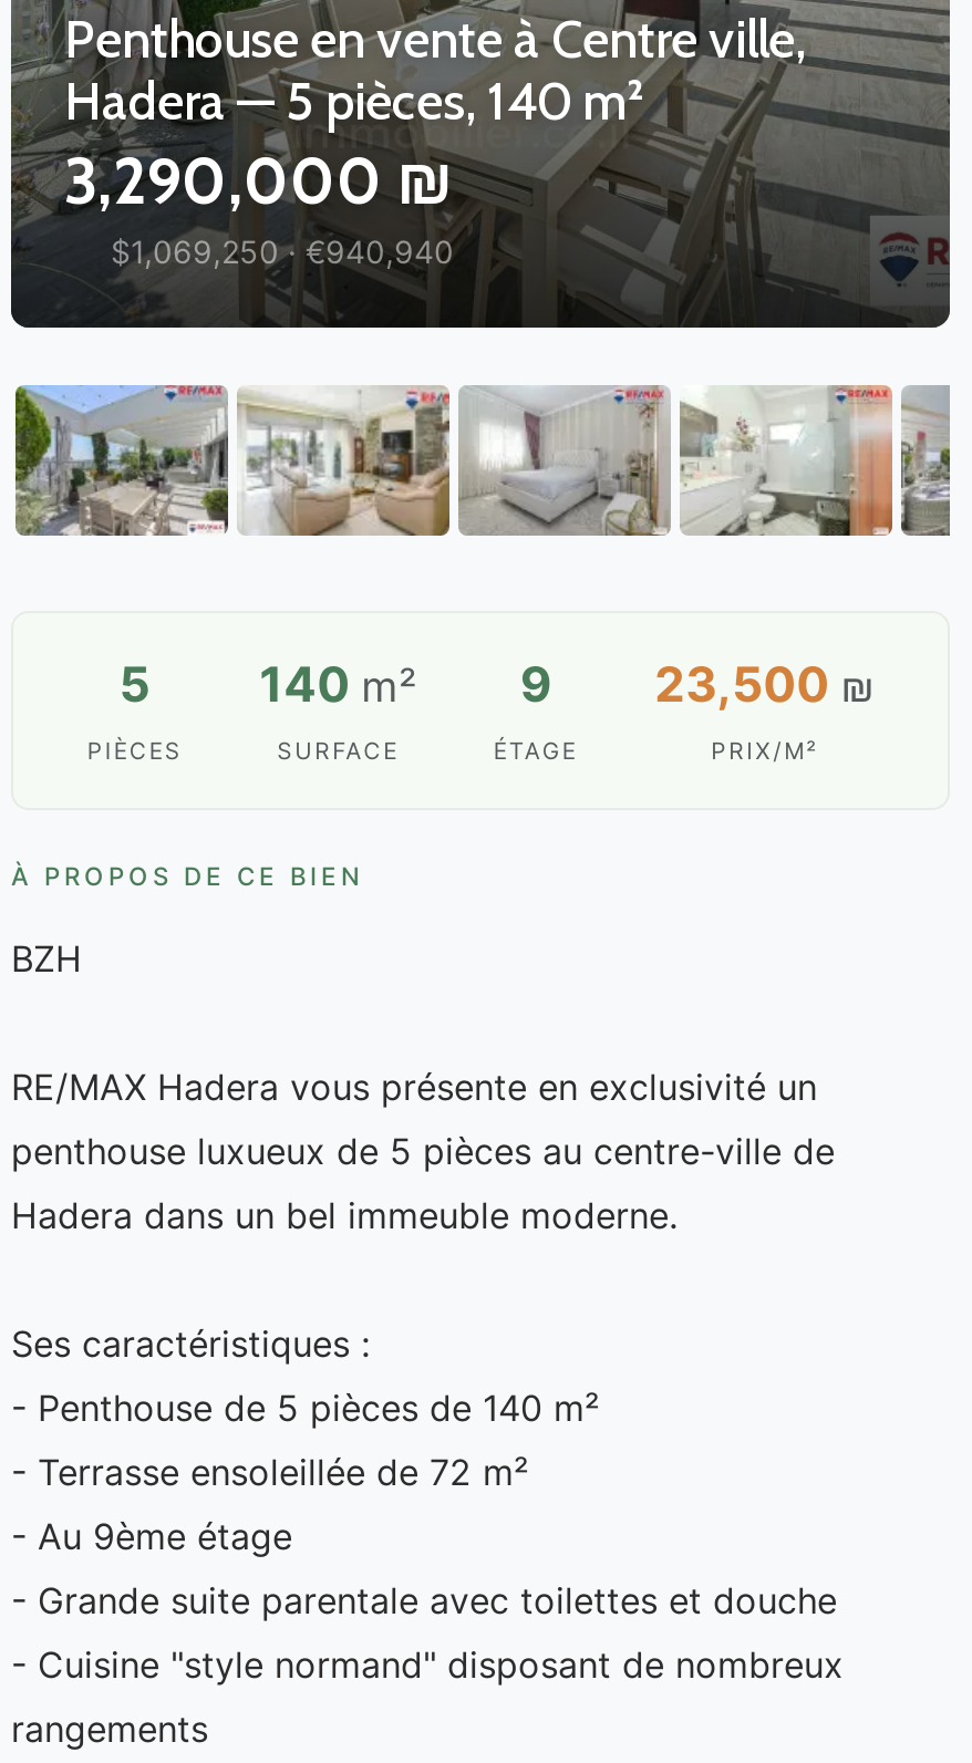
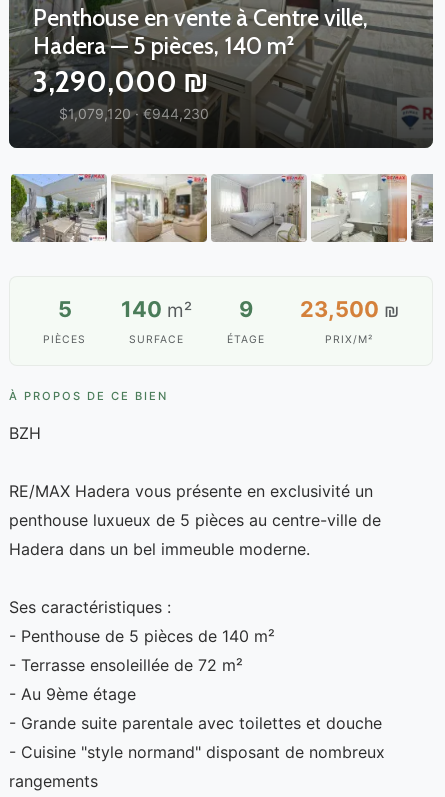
[111,232,454,270] $1,069,250 · €940,940 -> [59,105,209,122] $1,079,120 · €944,230

